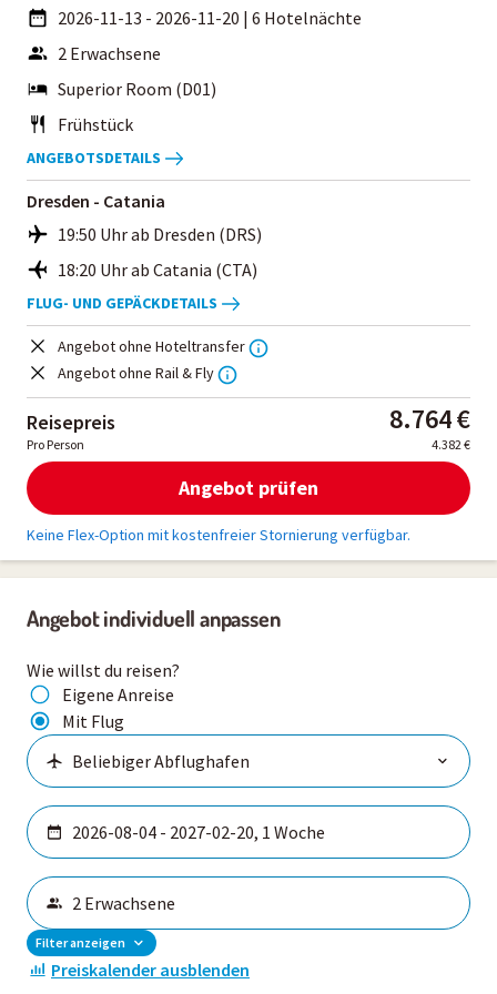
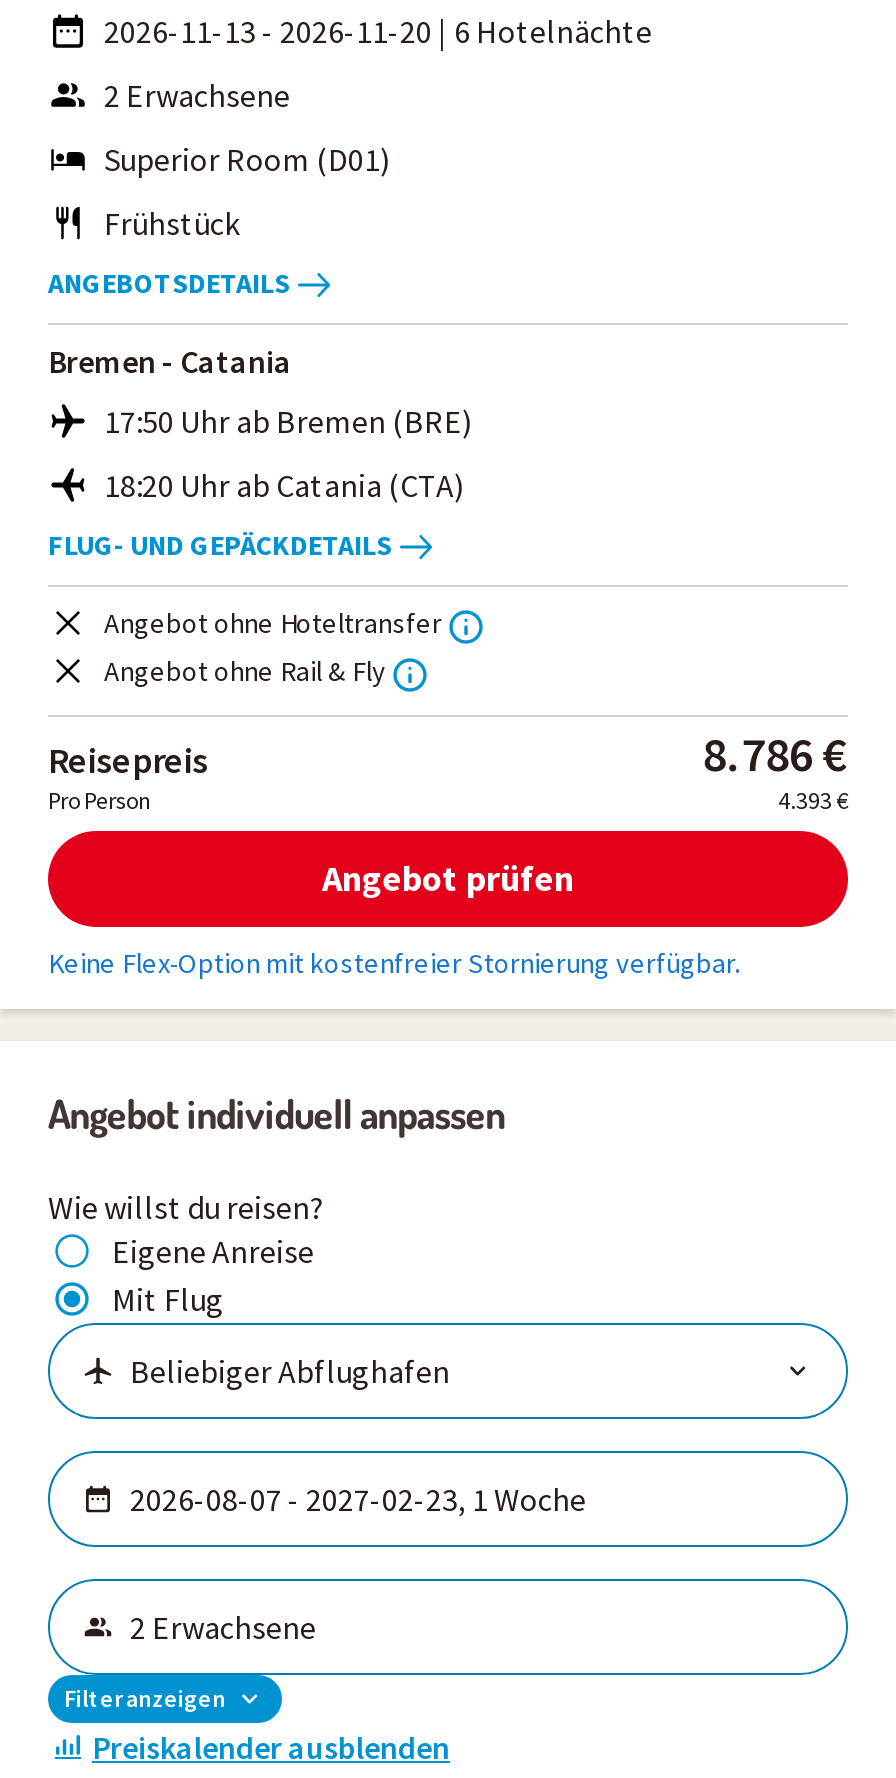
[27,190,165,212] Dresden - Catania -> [48,341,292,381] Bremen - Catania
[58,223,262,245] 19:50 Uhr ab Dresden (DRS) -> [104,401,472,441] 17:50 Uhr ab Bremen (BRE)
[390,401,470,436] 8.764 € -> [703,723,848,785] 8.786 €
[431,436,470,453] 4.382 € -> [778,785,848,815] 4.393 €

